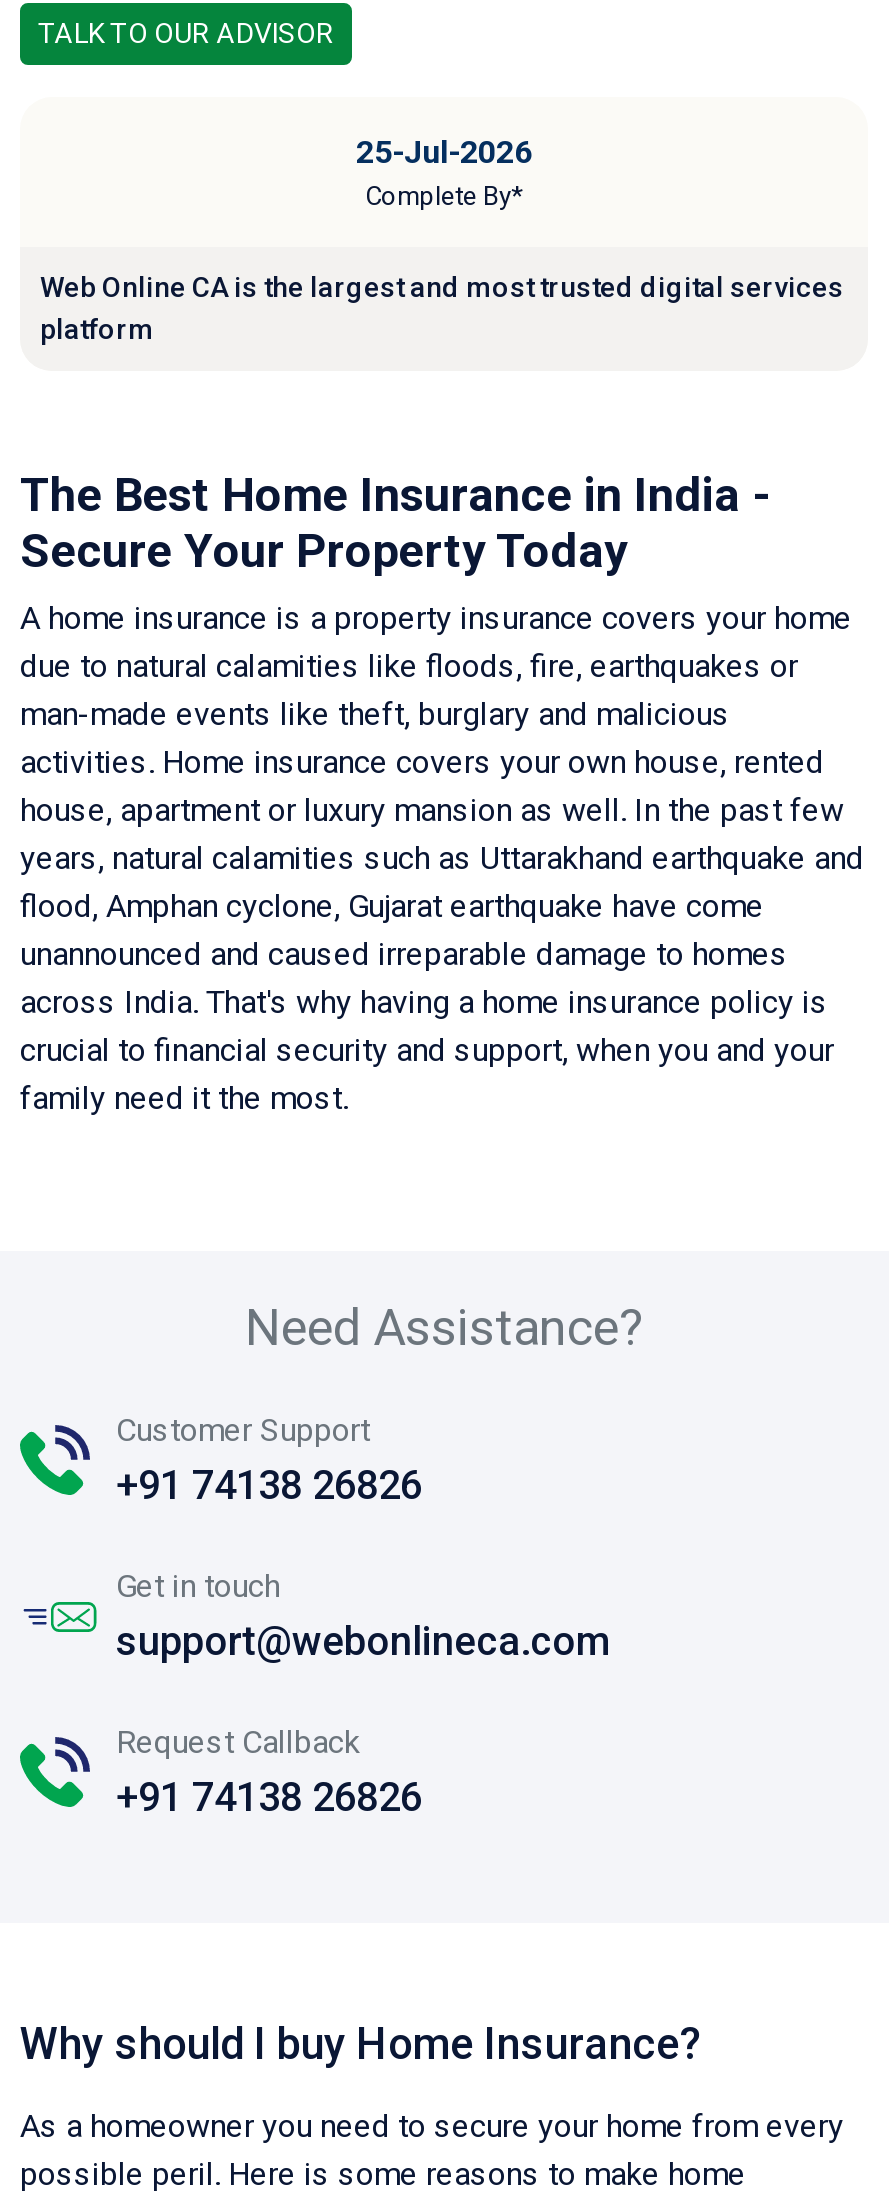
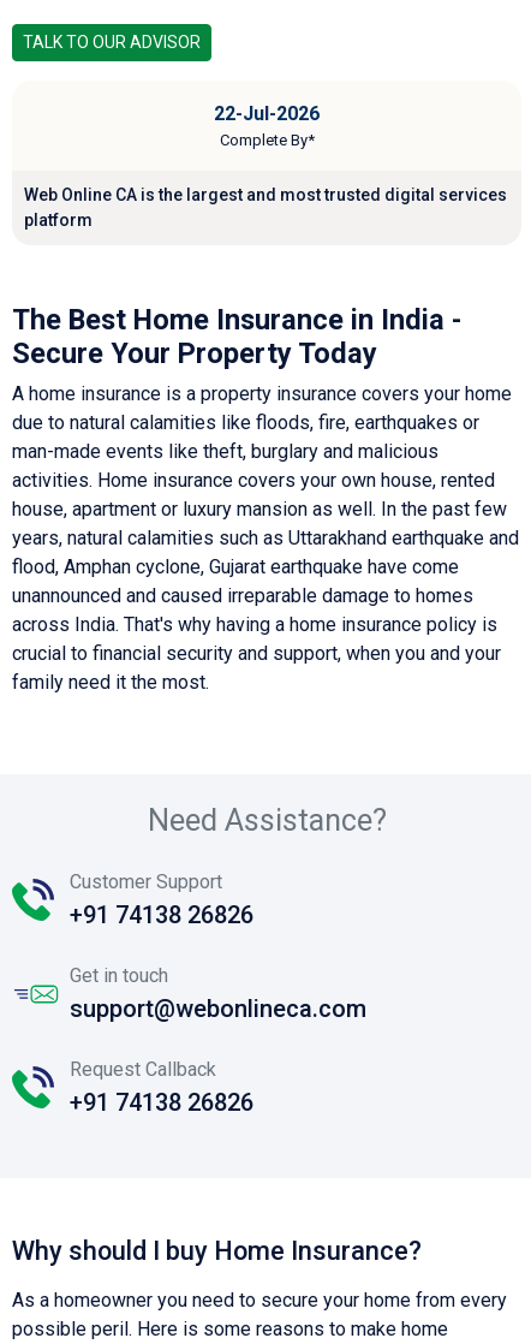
[356,133,532,171] 25-Jul-2026 -> [214,102,320,125] 22-Jul-2026

